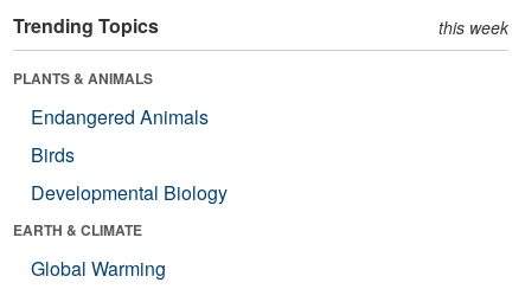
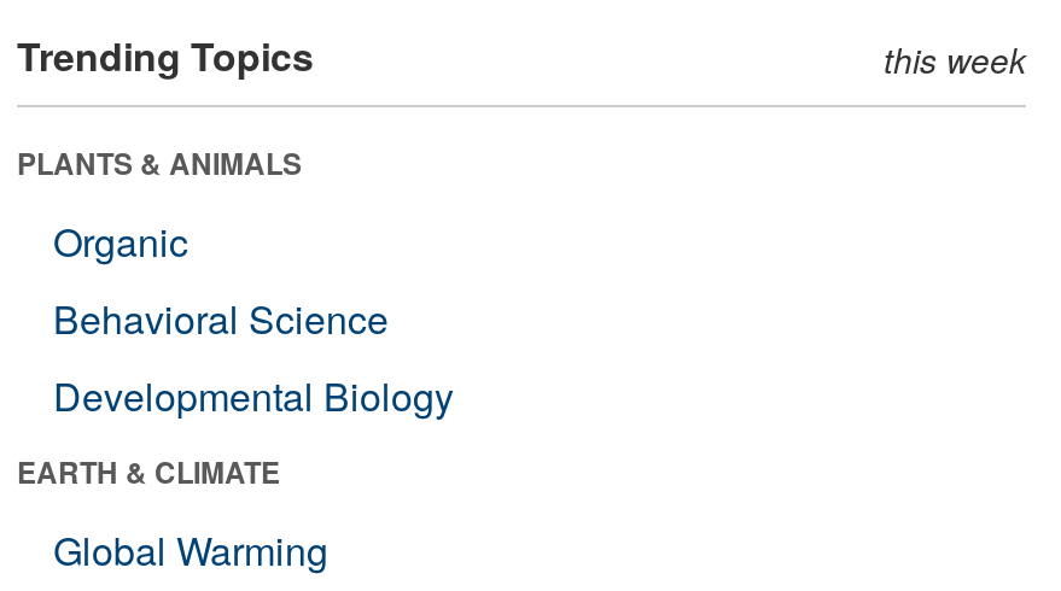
[31,103,209,168] Endangered Animals | Birds -> [53,213,389,346] Organic | Behavioral Science

